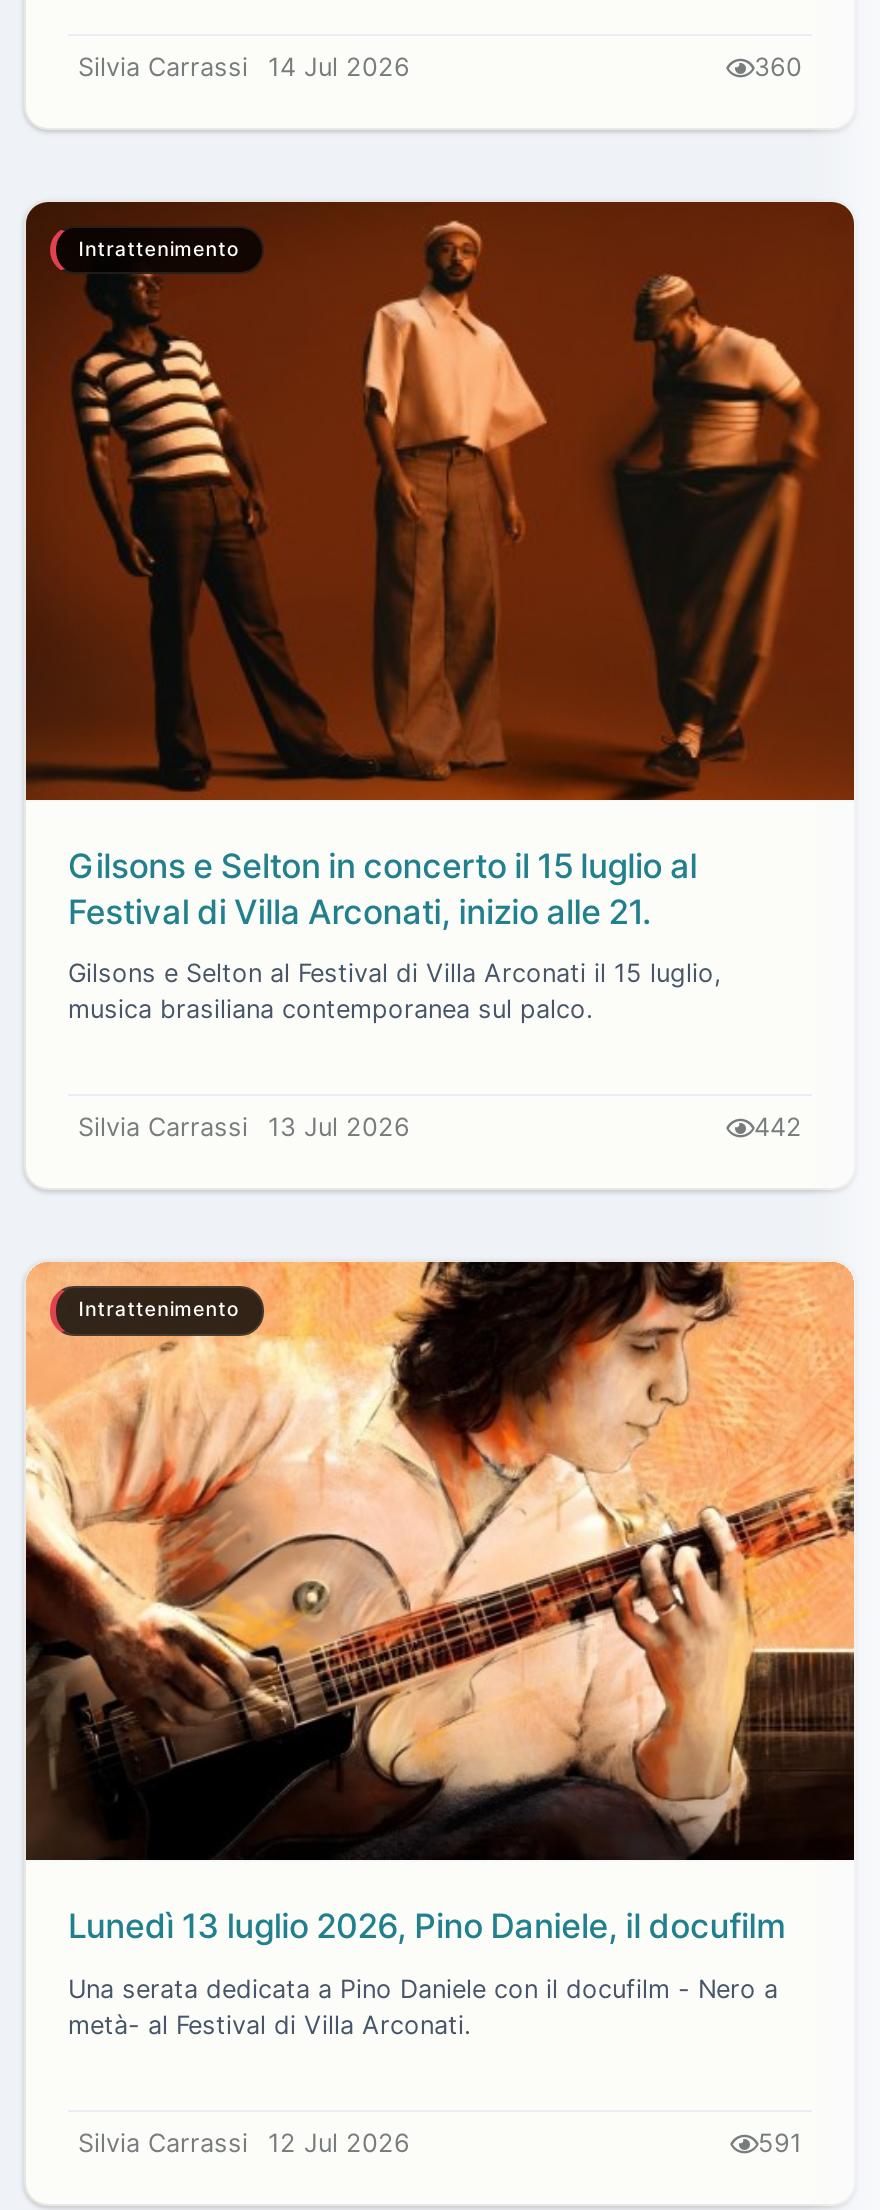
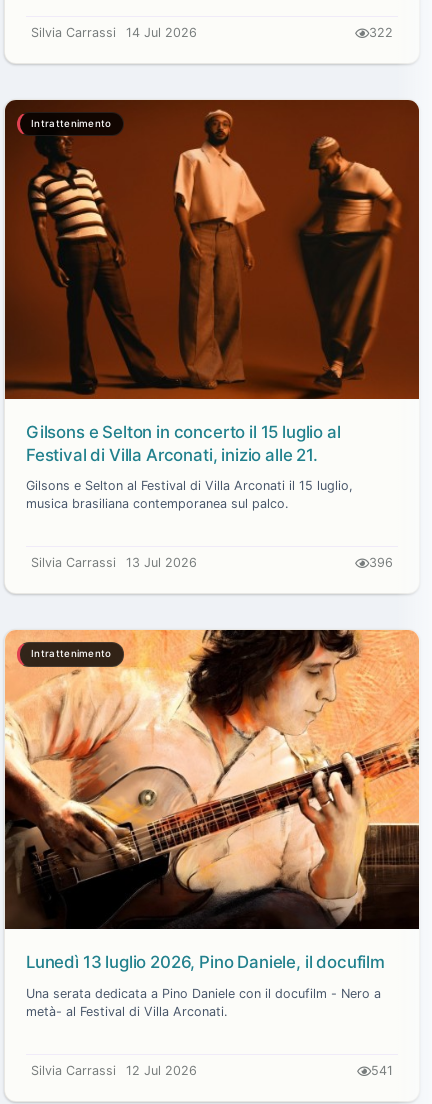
[754,52,802,82] 360 -> [369,25,393,40] 322
[754,1113,802,1143] 442 -> [369,555,393,570] 396
[758,2128,802,2158] 591 -> [371,1063,393,1078] 541

